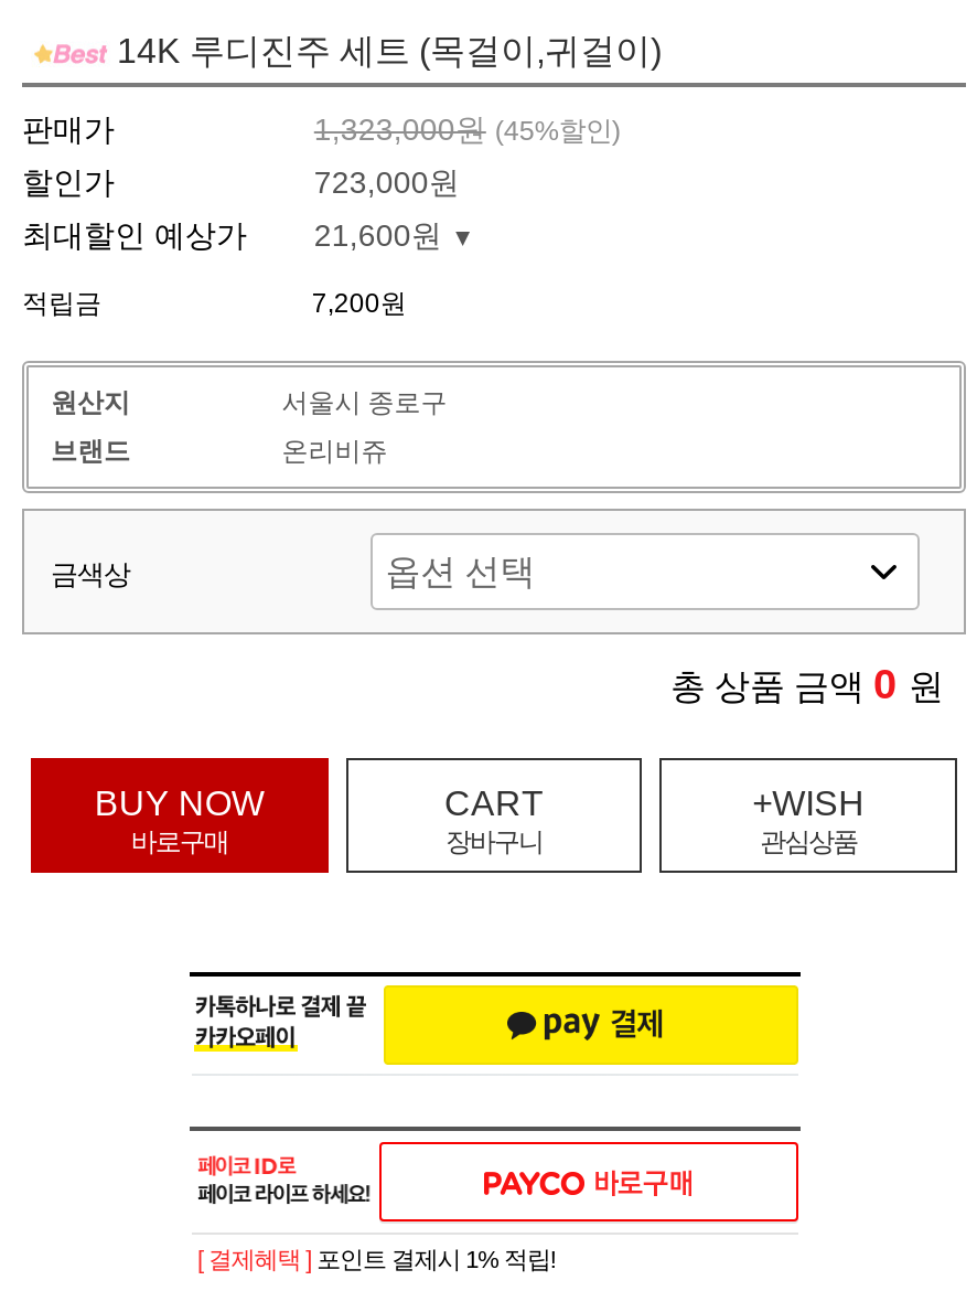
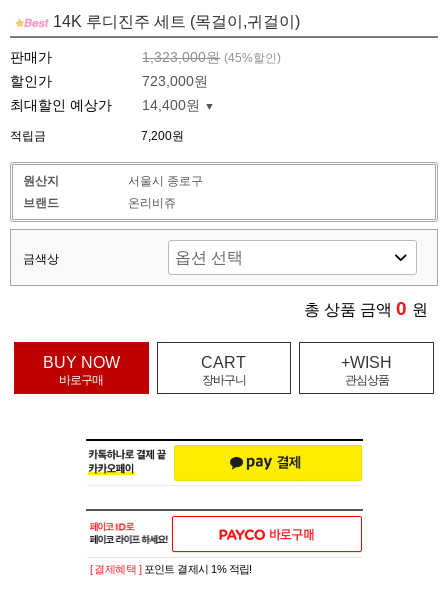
[22,217,442,253] 최대할인 예상가 21,600원 -> [10,97,200,113] 최대할인 예상가 14,400원

